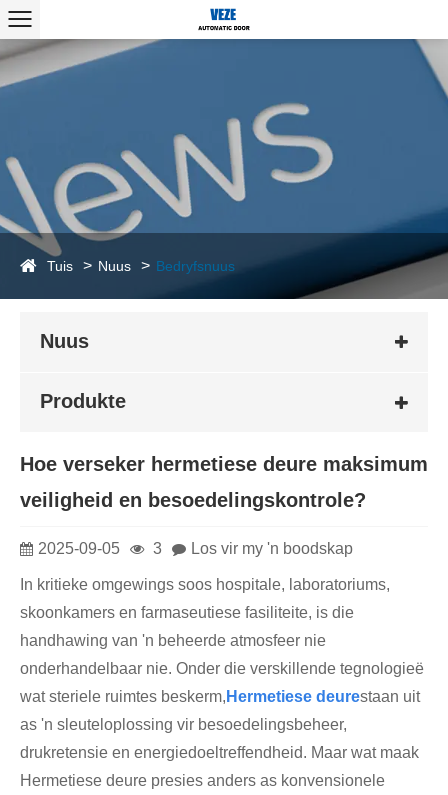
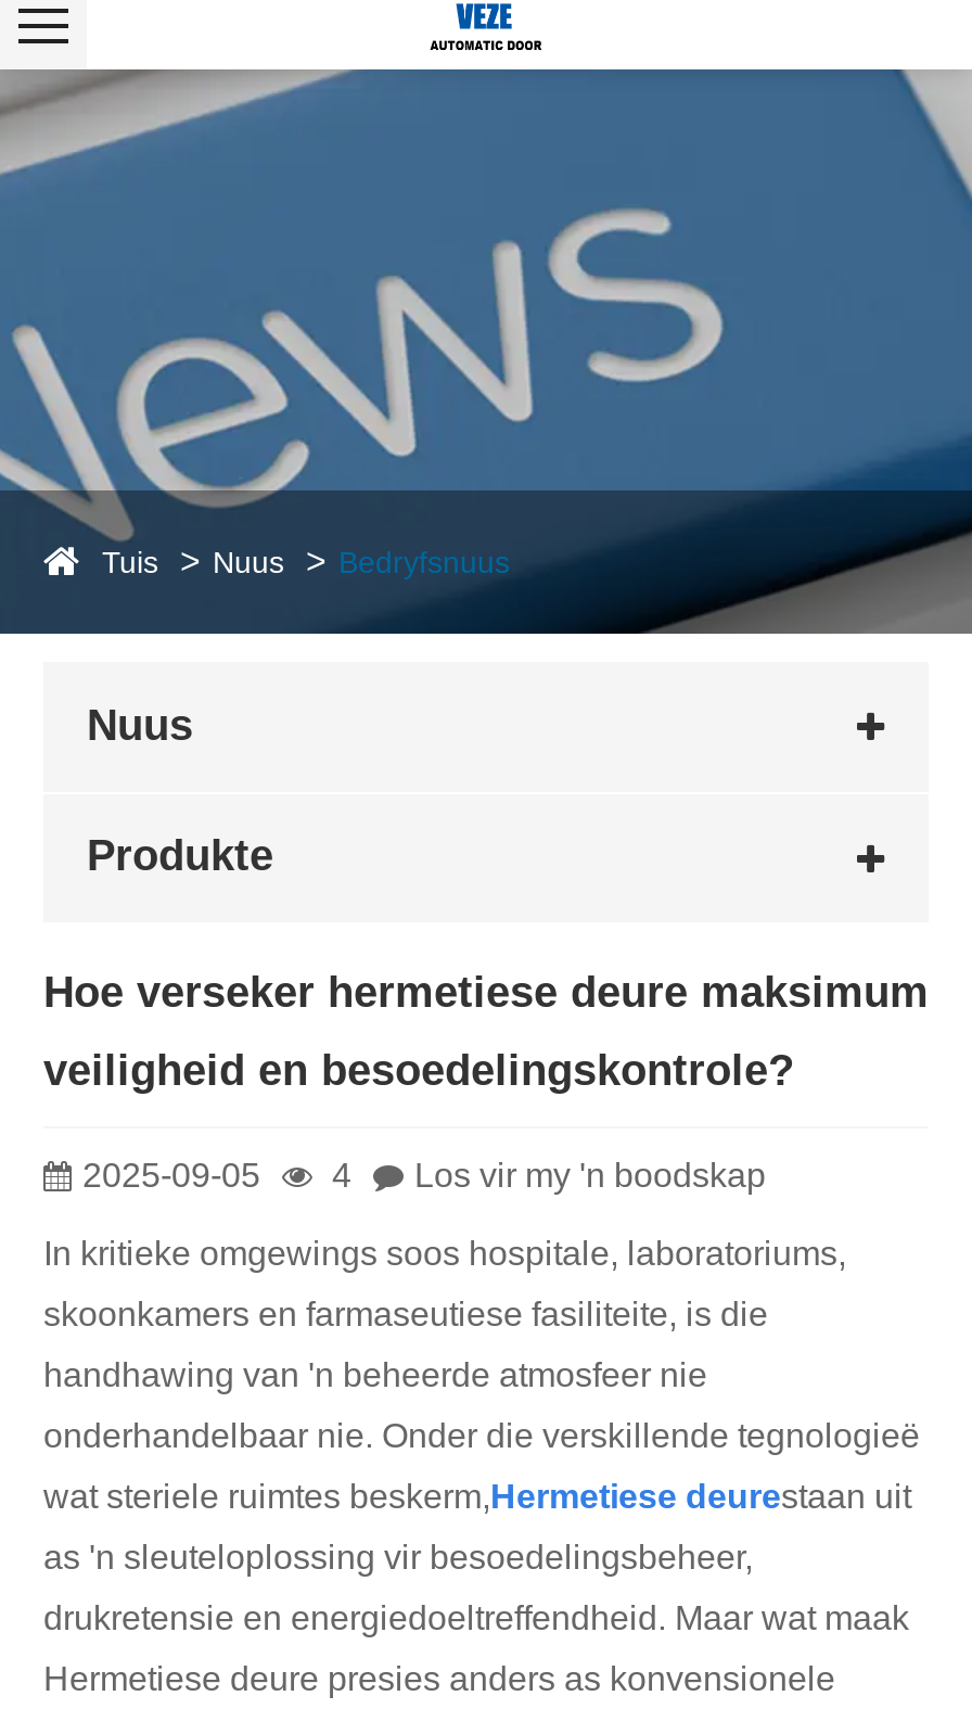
[38,540,353,557] 2025-09-05 3 Los vir my 'n boodskap -> [82,1156,766,1193] 2025-09-05 4 Los vir my 'n boodskap

